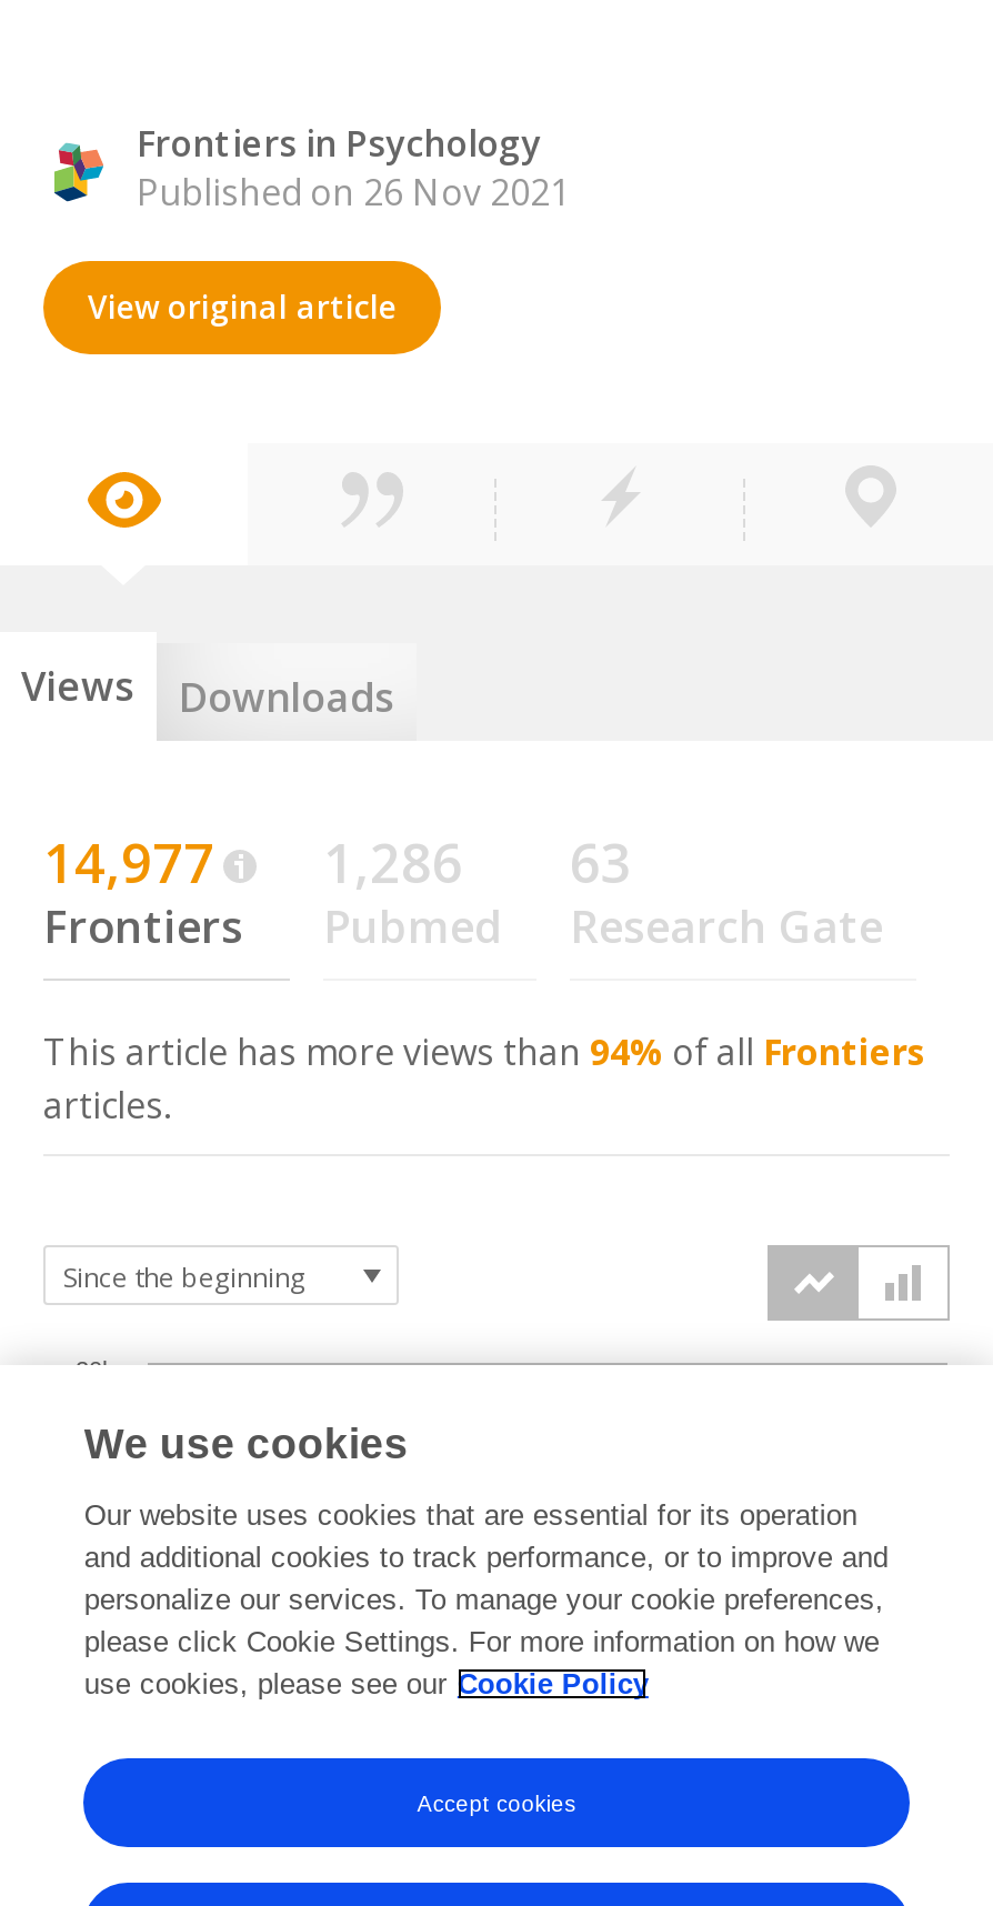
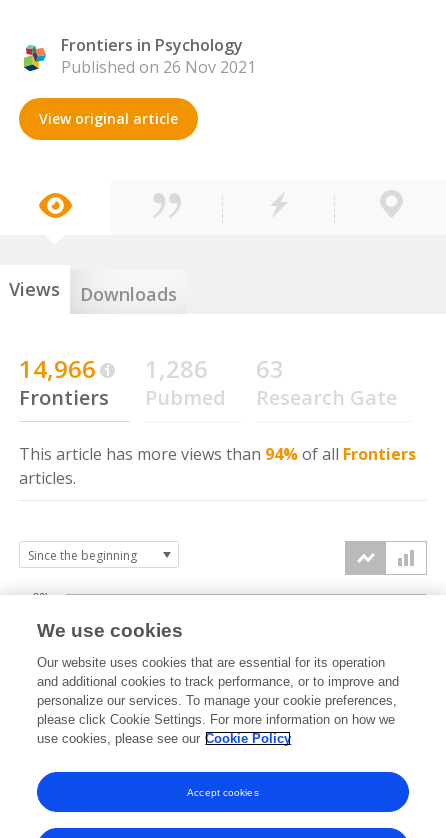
[43,825,214,899] 14,977 -> [19,352,96,385] 14,966

